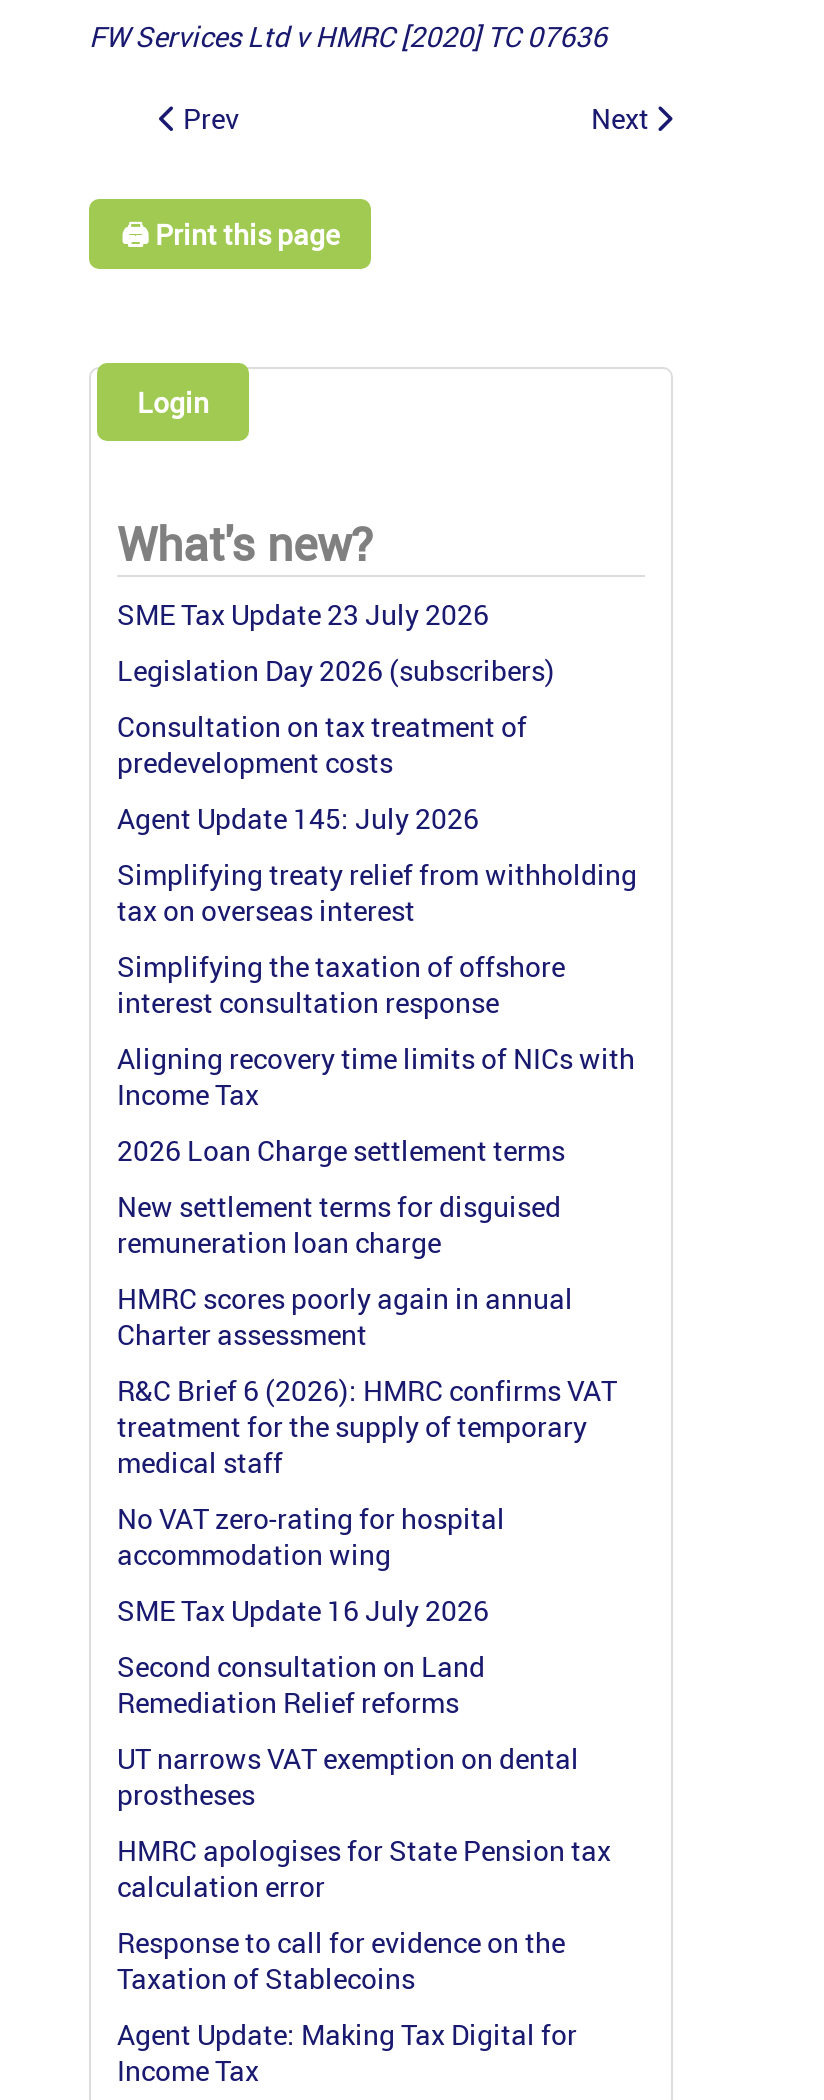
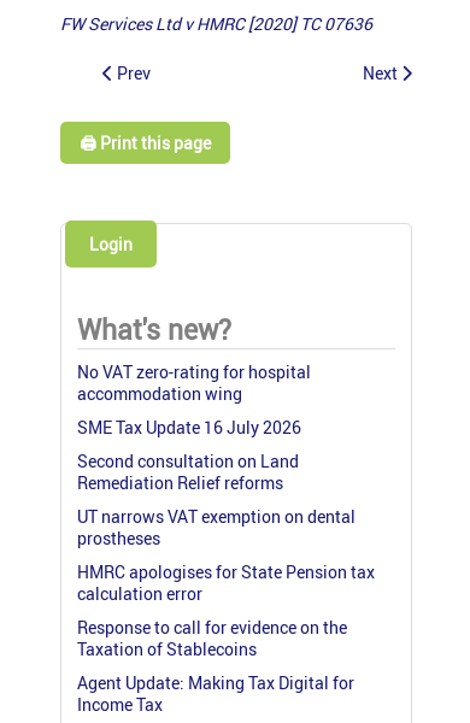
[117,594,637,1480] SME Tax Update 23 July 2026 | Legislation Day 2026 (subscribers) | Consultation on tax treatment of | predevelopment costs | Agent Update 145: July 2026 | Simplifying treaty relief from withholding | tax on overseas interest | Simplifying the taxation of offshore | interest consultation response | Aligning recovery time limits of NICs with | Income Tax | 2026 Loan Charge settlement terms | New settlement terms for disguised | remuneration loan charge | HMRC scores poorly again in annual | Charter assessment | R&C Brief 6 (2026): HMRC confirms VAT | treatment for the supply of temporary | medical staff -> none

